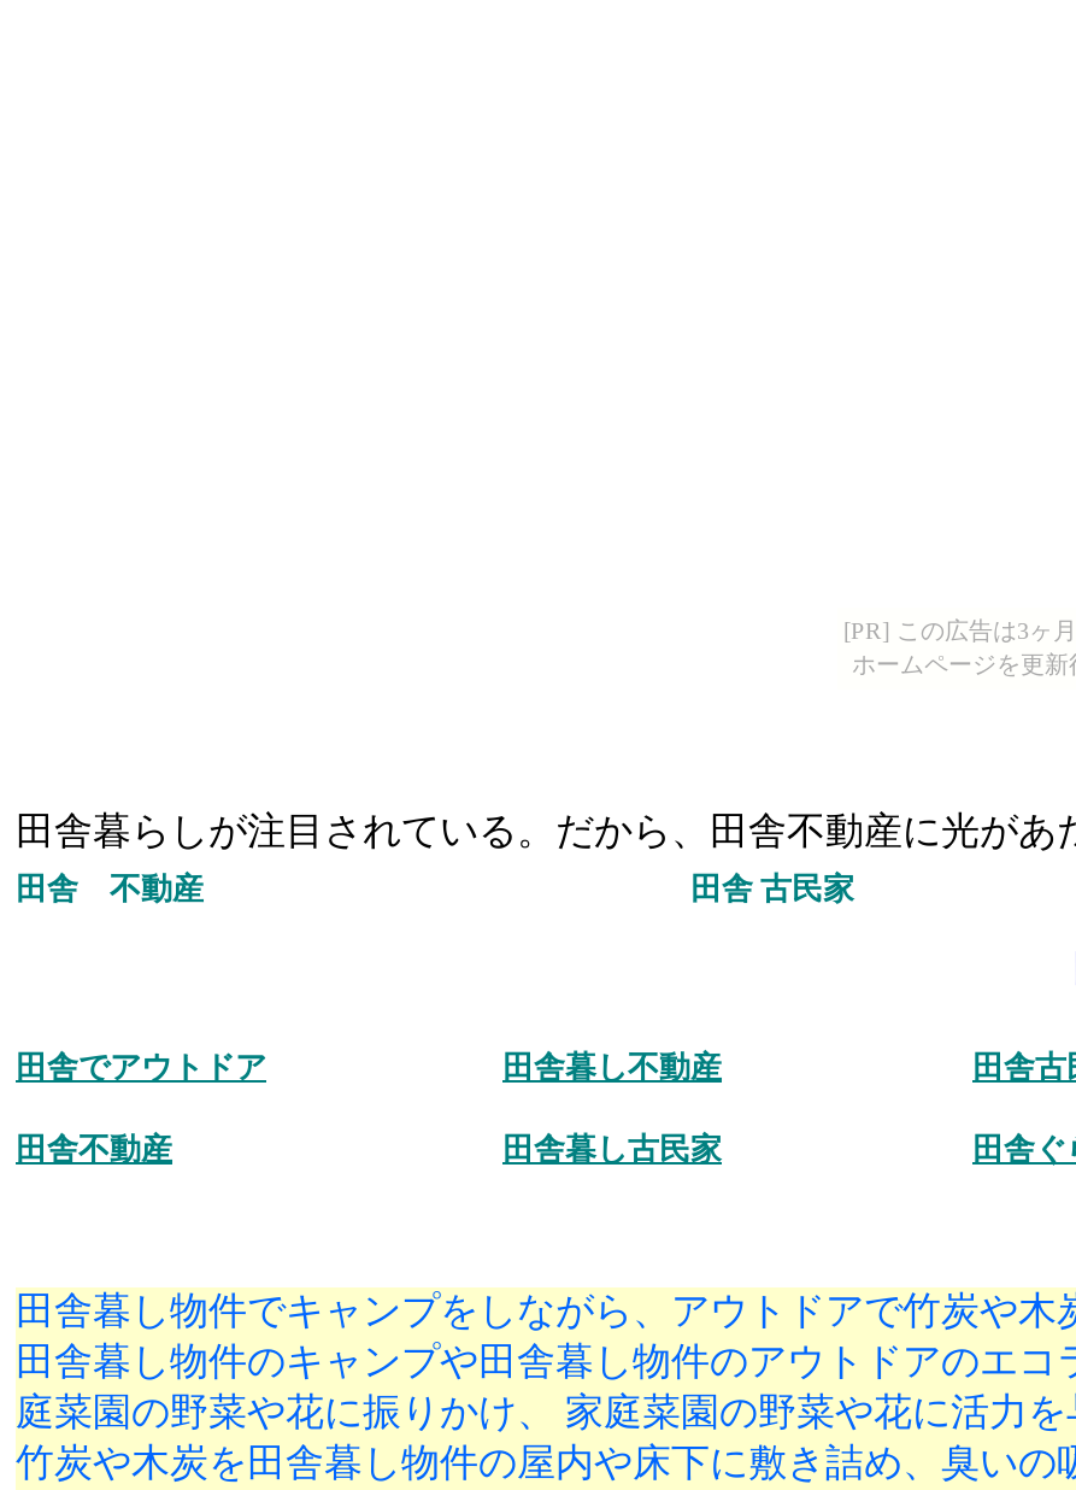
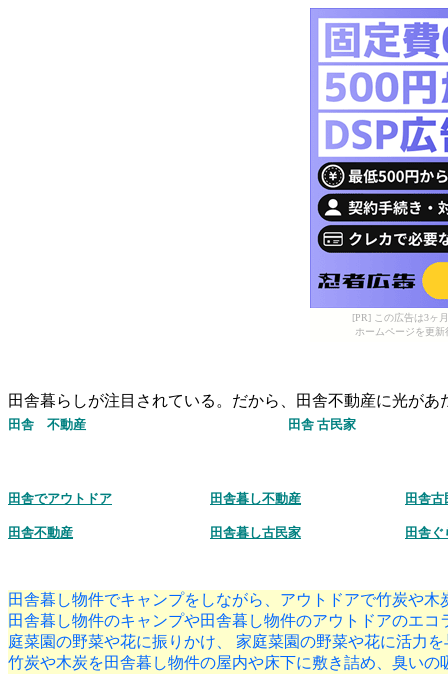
none -> [309,7,445,309] [image]

